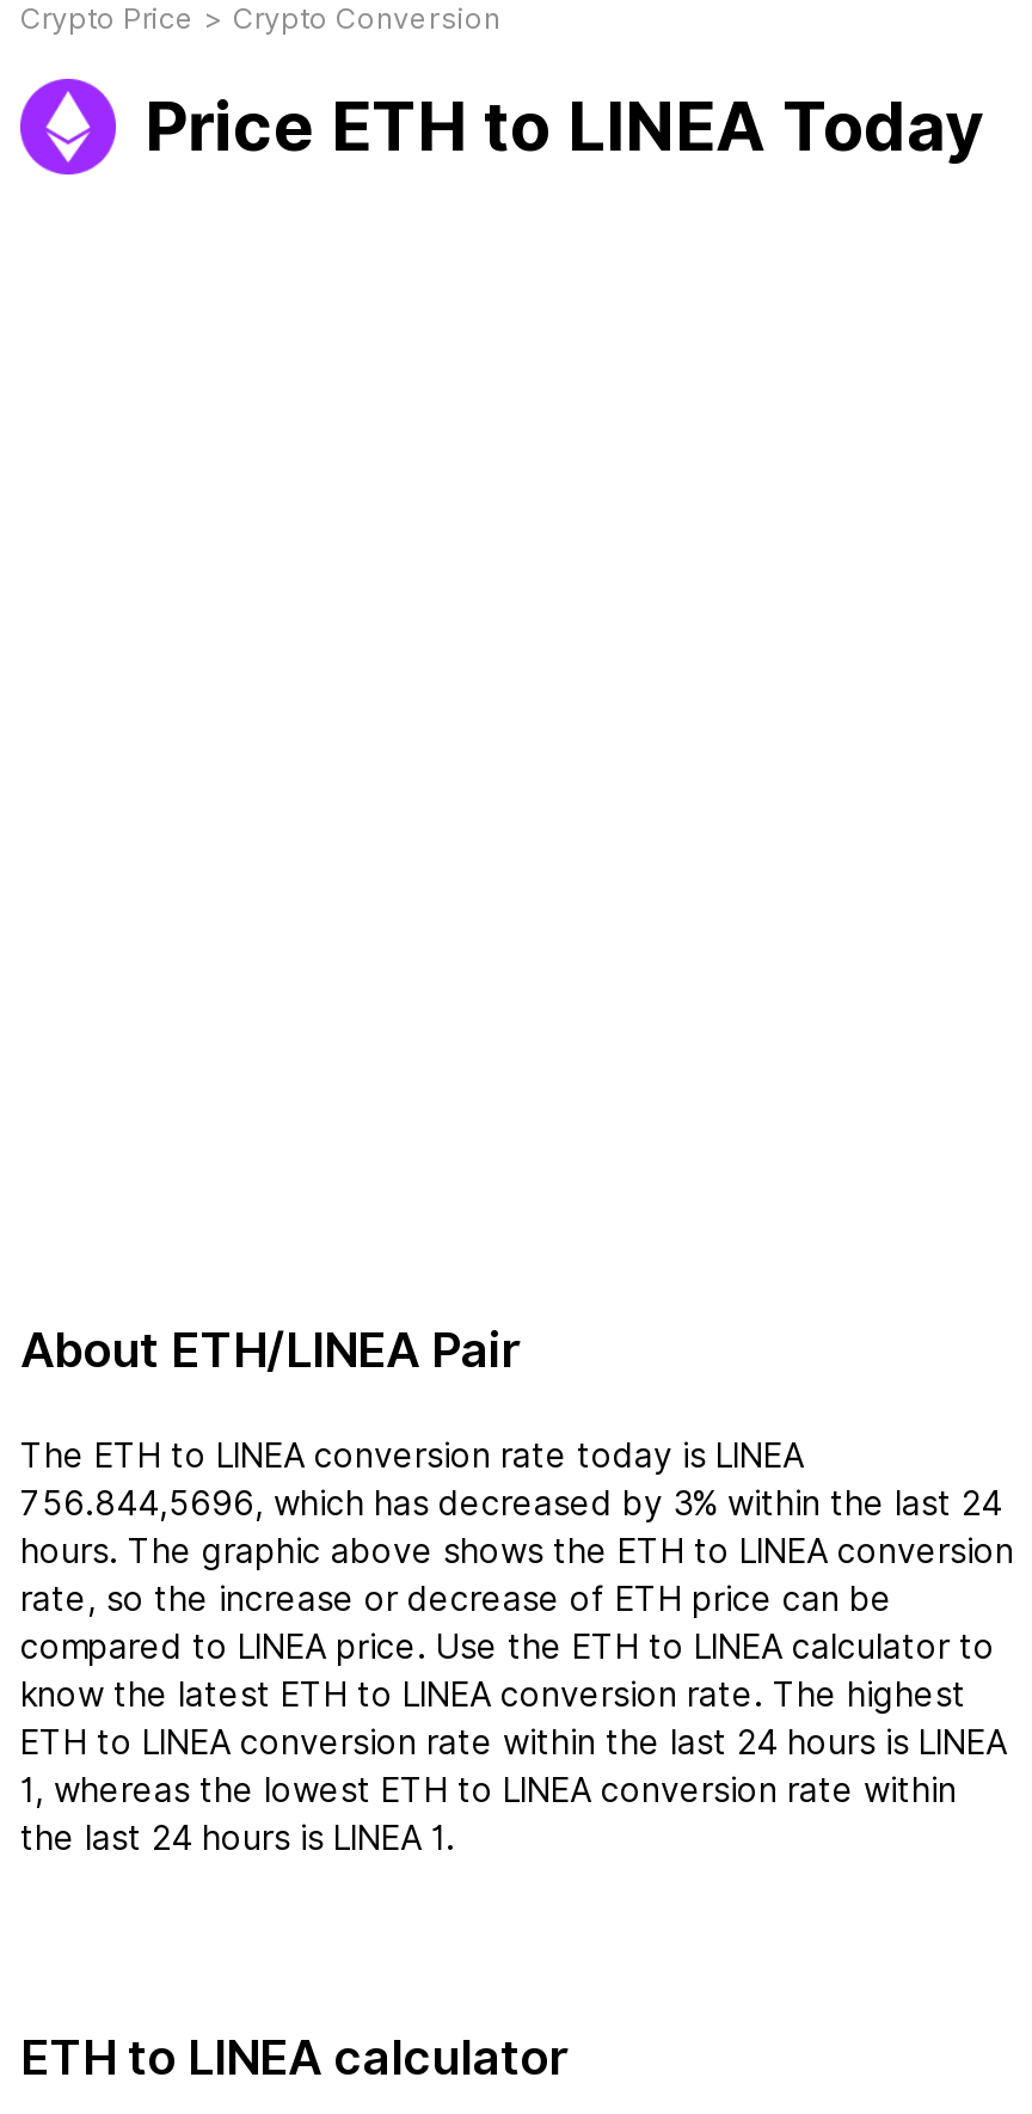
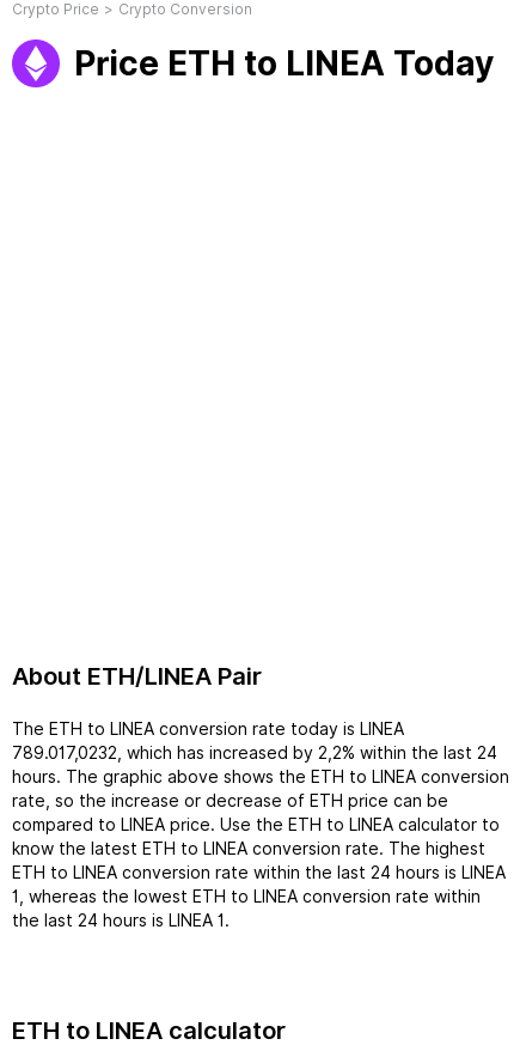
[20,1484,1002,1522] 756.844,5696, which has decreased by 3% within the last 24 -> [12,743,497,763] 789.017,0232, which has increased by 2,2% within the last 24

